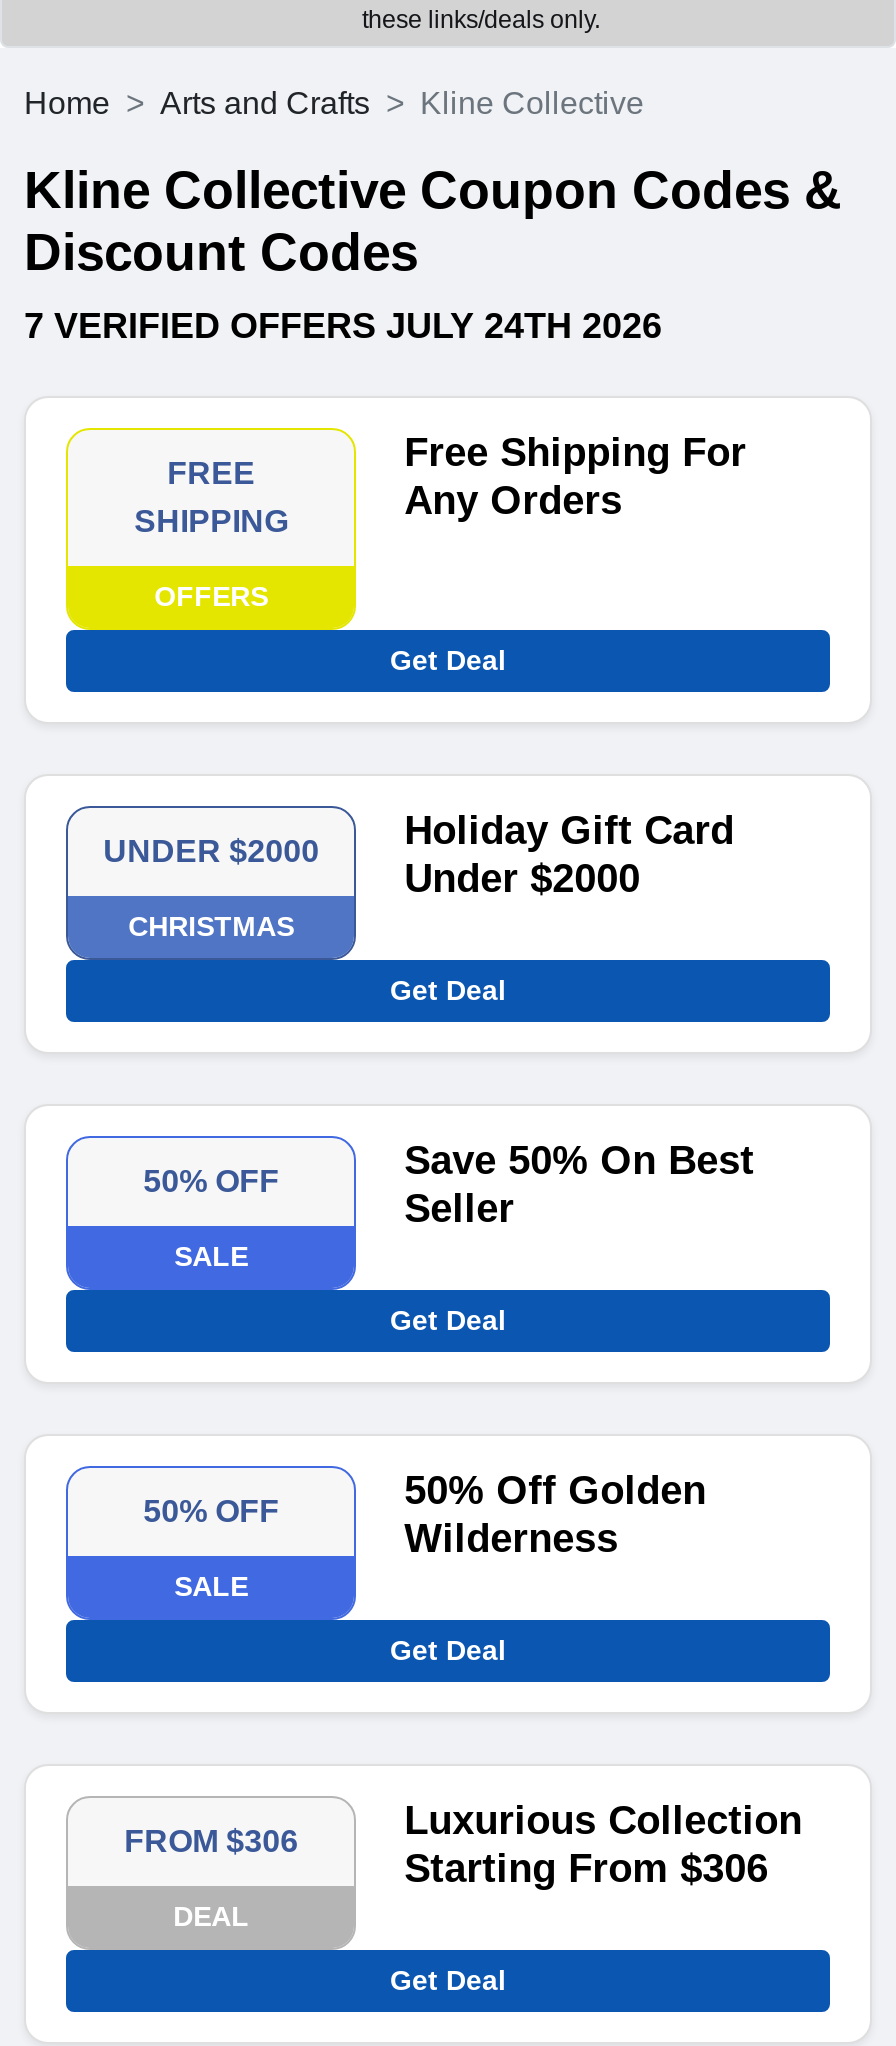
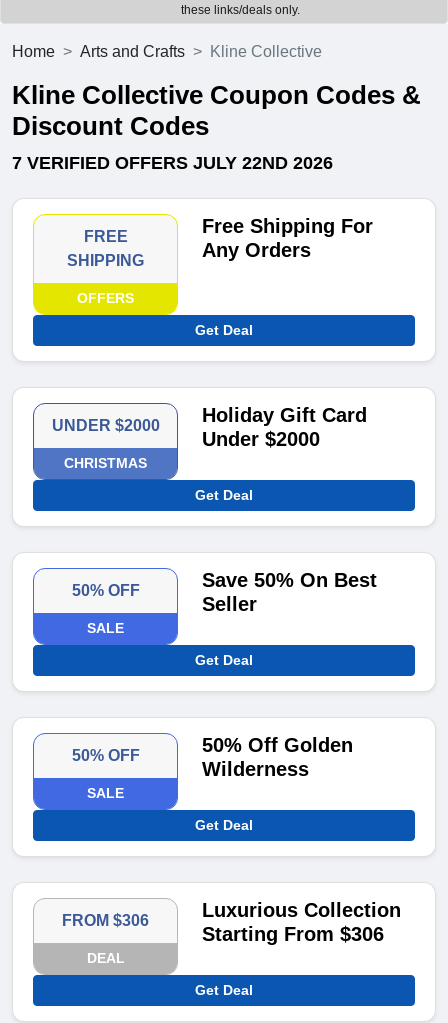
[24,307,662,347] 7 VERIFIED OFFERS JULY 24TH 2026 -> [12,153,333,173] 7 VERIFIED OFFERS JULY 22ND 2026

